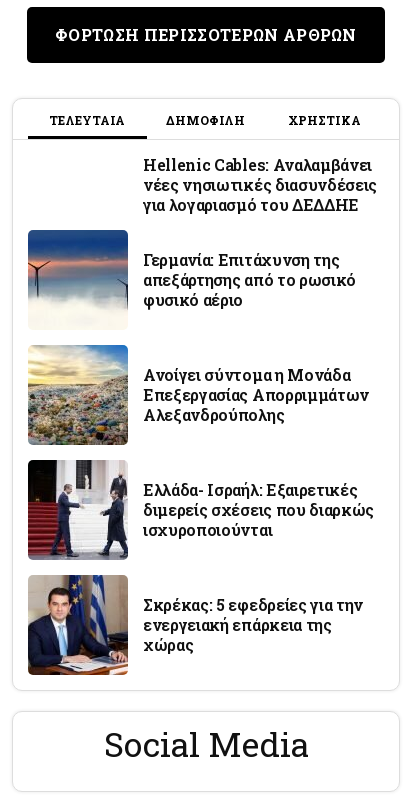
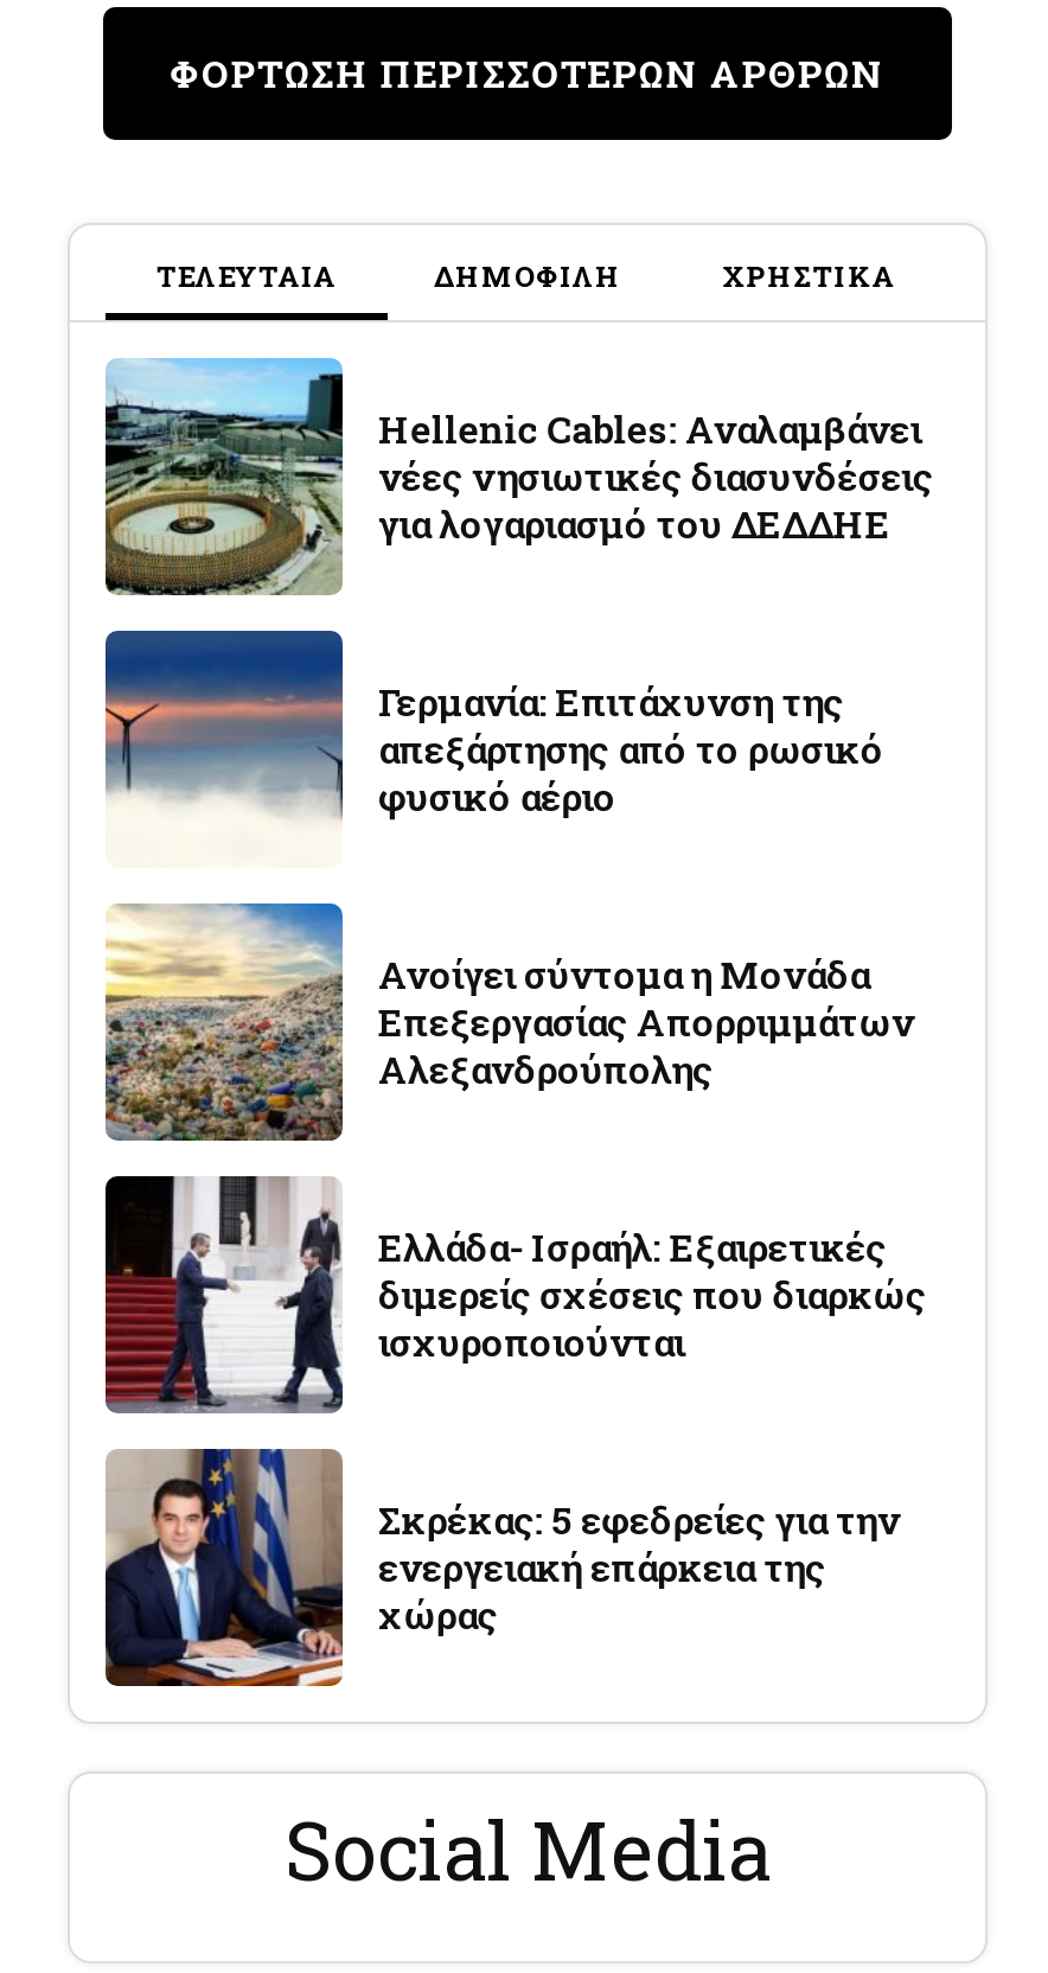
none -> [103,358,345,598] [image]

